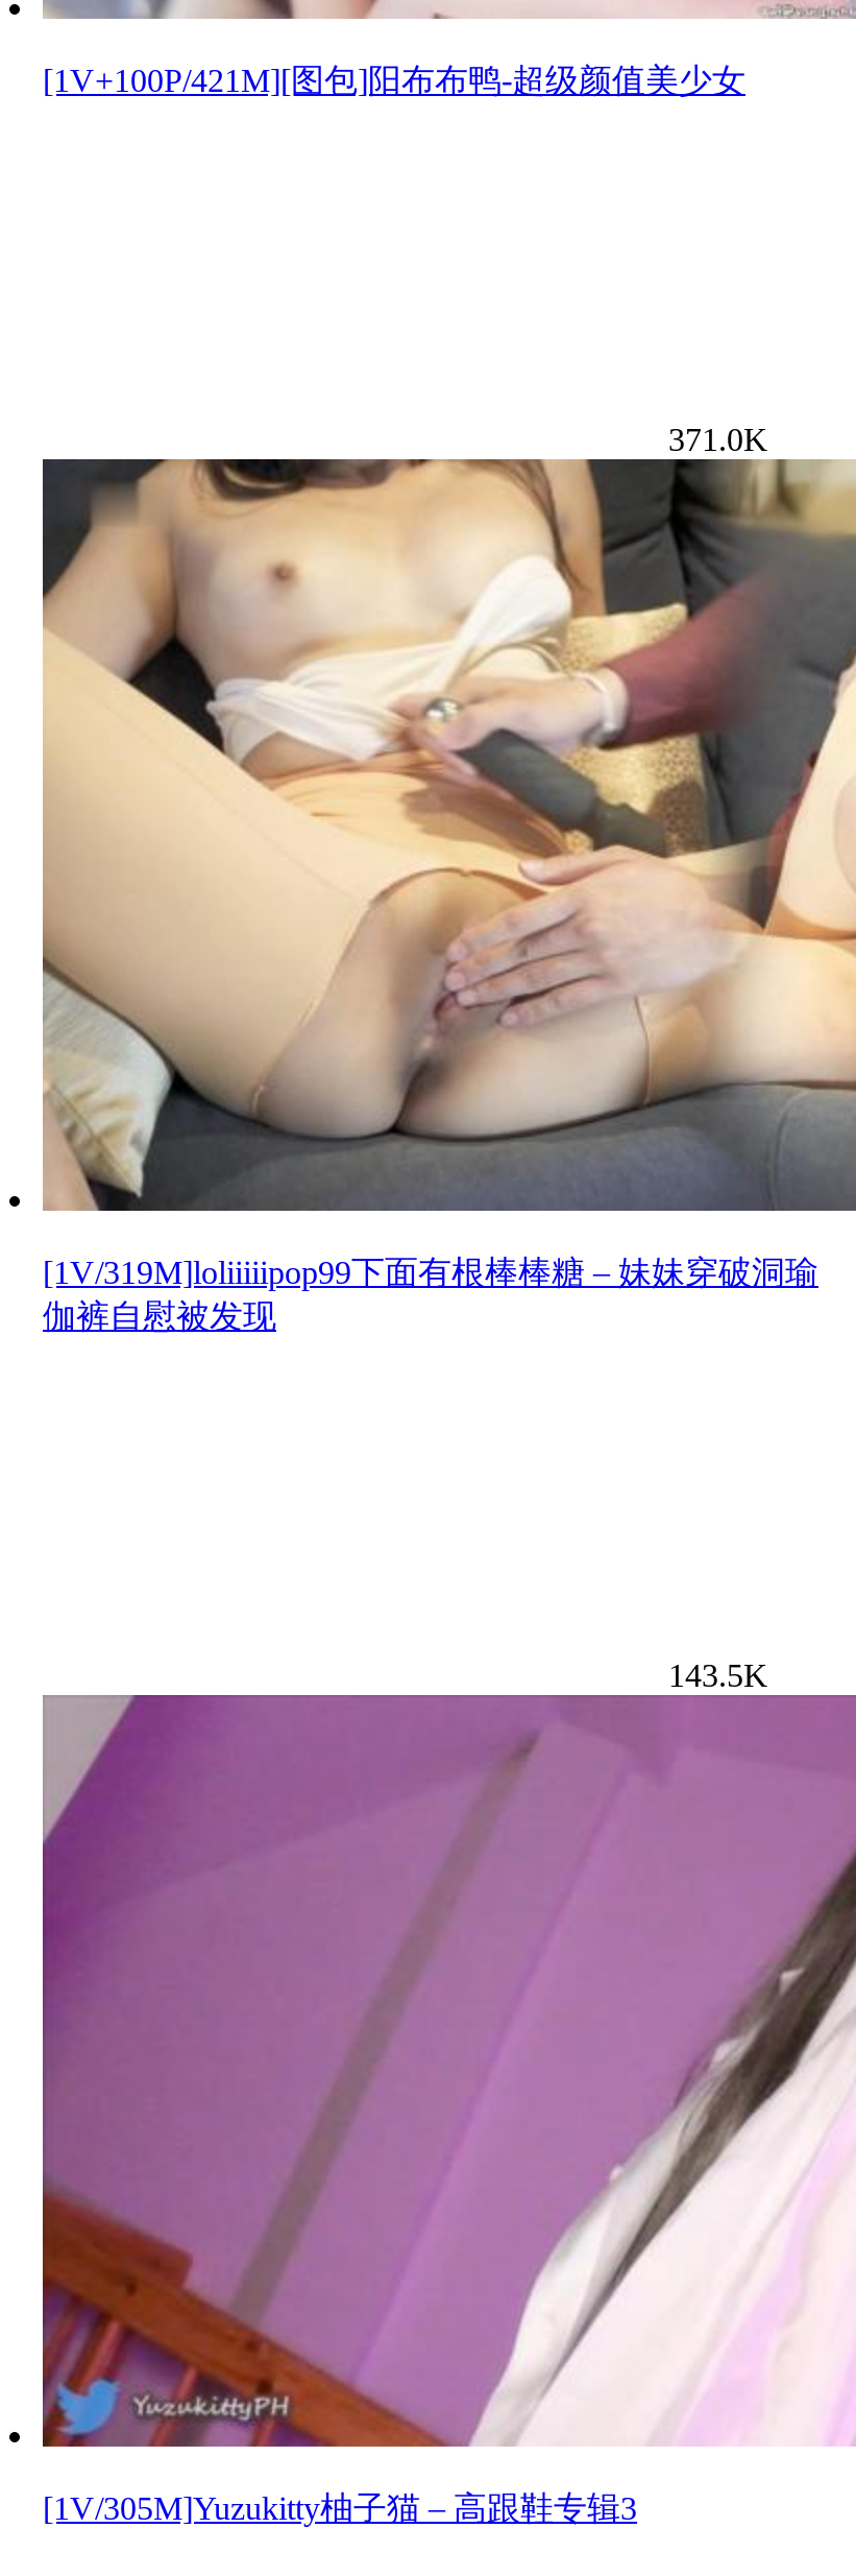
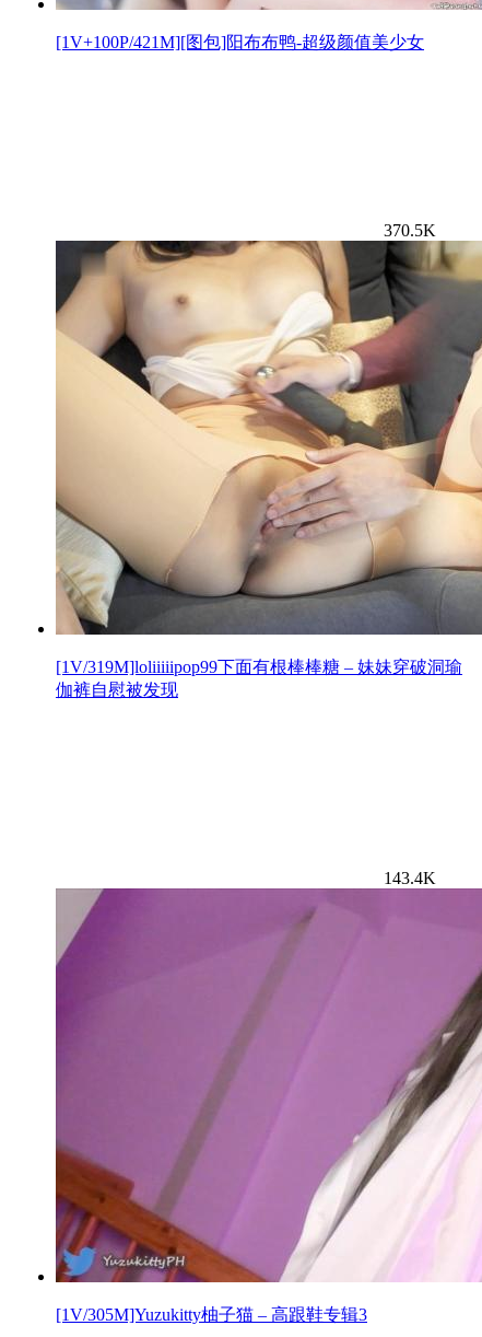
[668,422,768,458] 371.0K -> [384,221,436,240] 370.5K
[668,1658,768,1693] 143.5K -> [384,869,436,888] 143.4K

